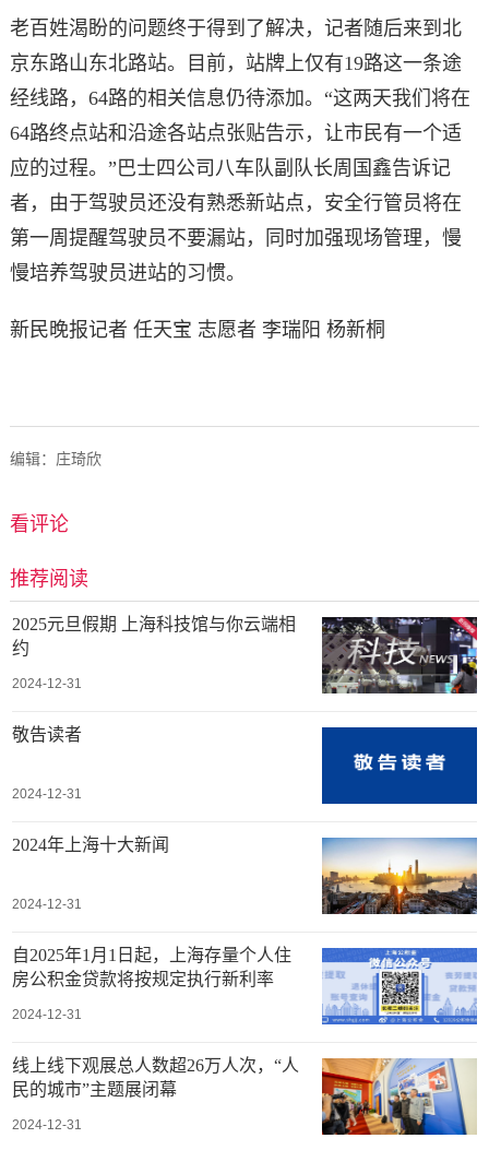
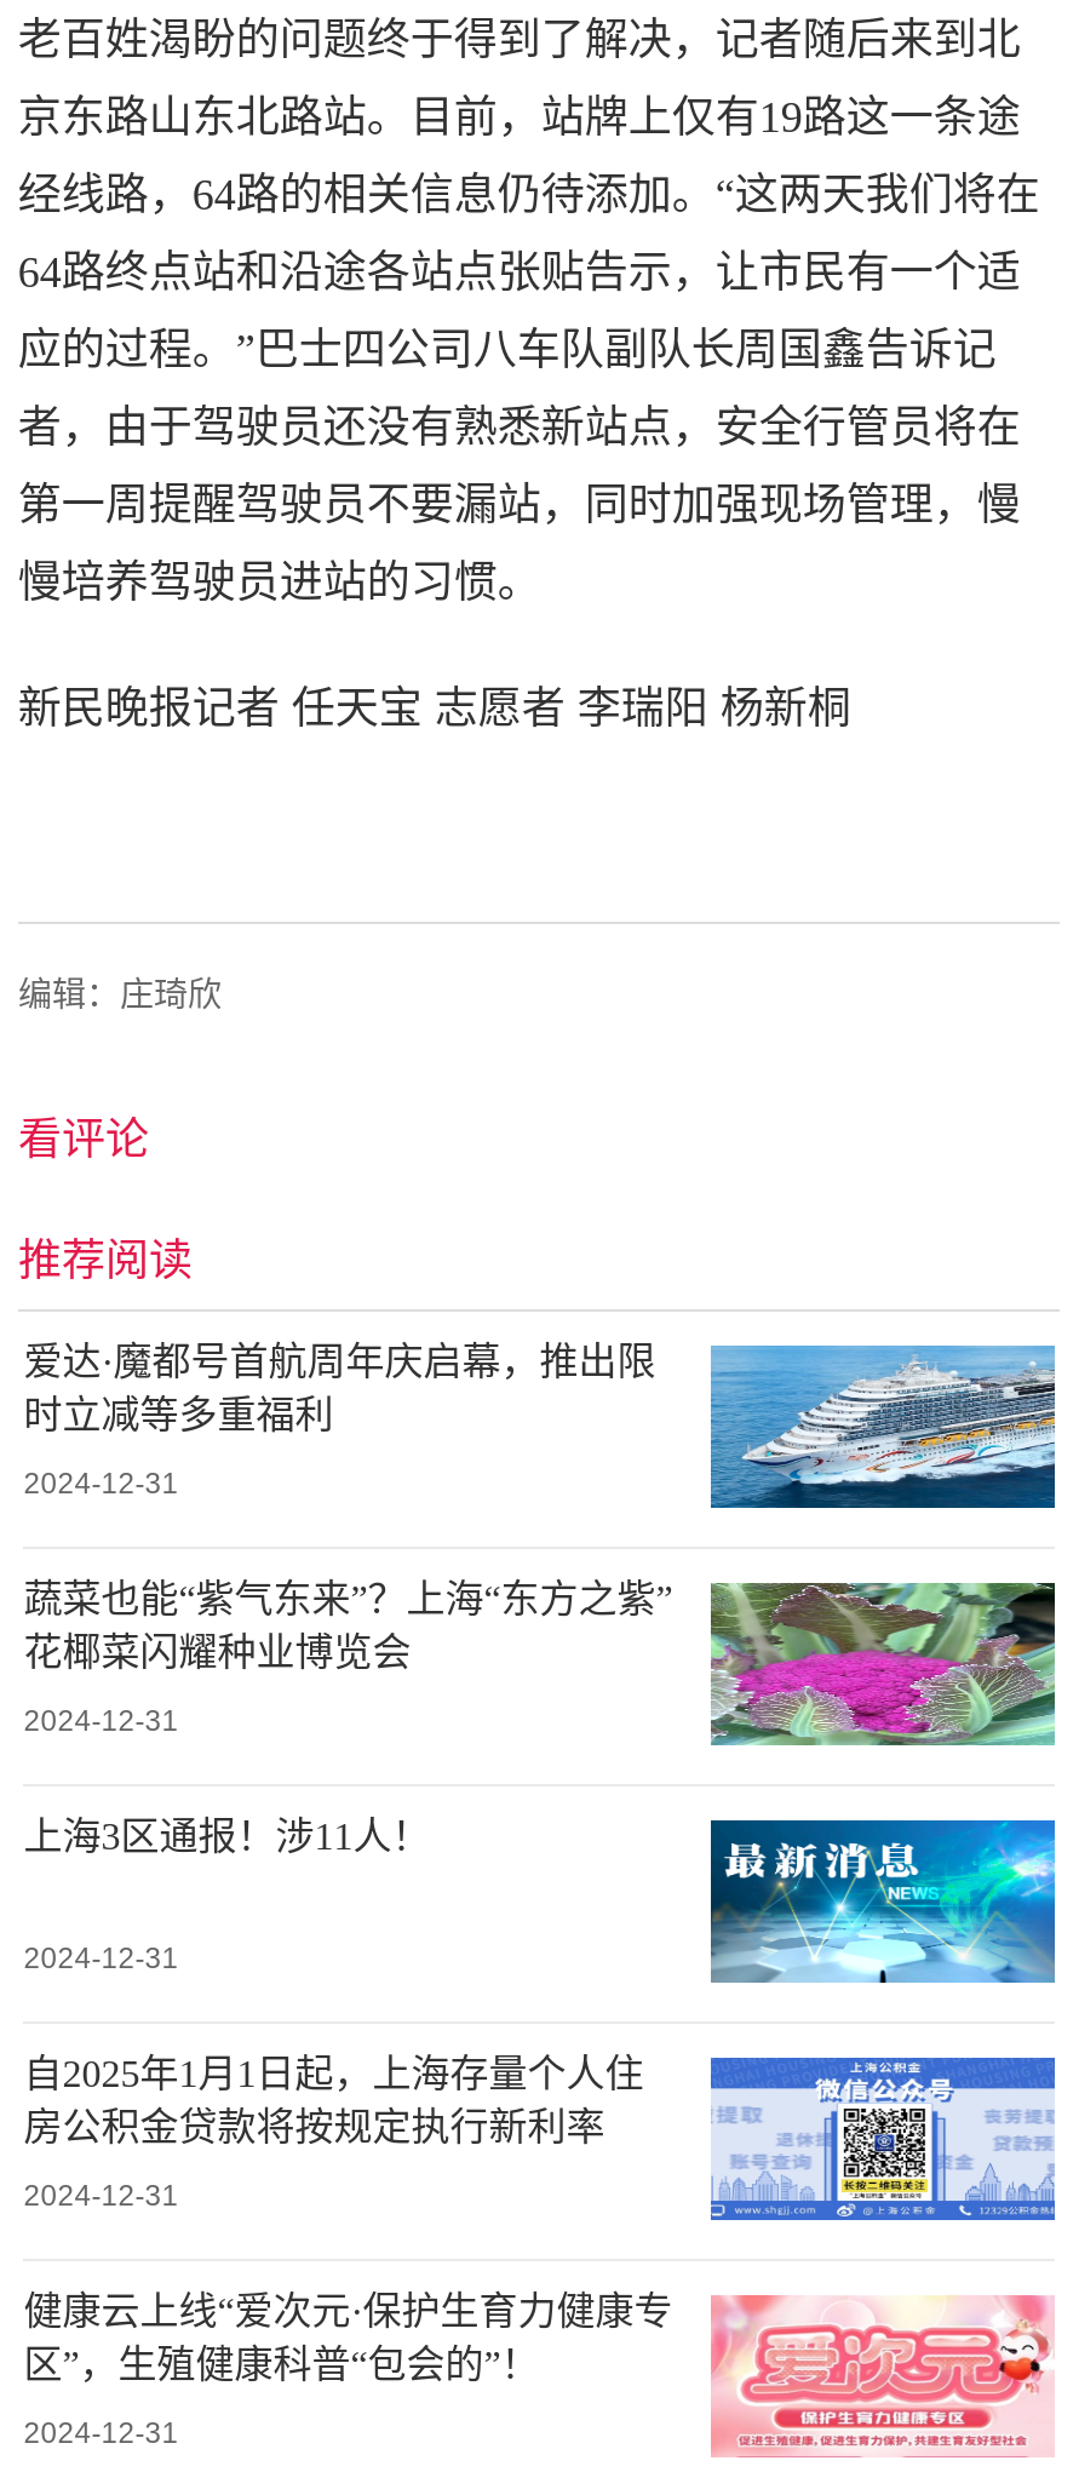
[12,615,478,695] [image] | 2025元旦假期 上海科技馆与你云端相 | 约 -> [23,1340,1057,1510] [image] | 爱达·魔都号首航周年庆启幕，推出限 | 时立减等多重福利
[12,725,82,744] 敬告读者 -> [23,1578,673,1672] 蔬菜也能“紫气东来”？上海“东方之紫” | 花椰菜闪耀种业博览会
[321,726,478,805] [image] -> [708,1581,1057,1748] [image]
[12,835,169,854] 2024年上海十大新闻 -> [23,1815,430,1856] 上海3区通报！涉11人！
[321,837,478,915] [image] -> [708,1818,1057,1985] [image]
[12,1056,476,1136] [image] | 线上线下观展总人数超26万人次，“人 | 民的城市”主题展闭幕 -> [23,2290,1052,2457] [image] | 健康云上线“爱次元·保护生育力健康专 | 区”，生殖健康科普“包会的”！

